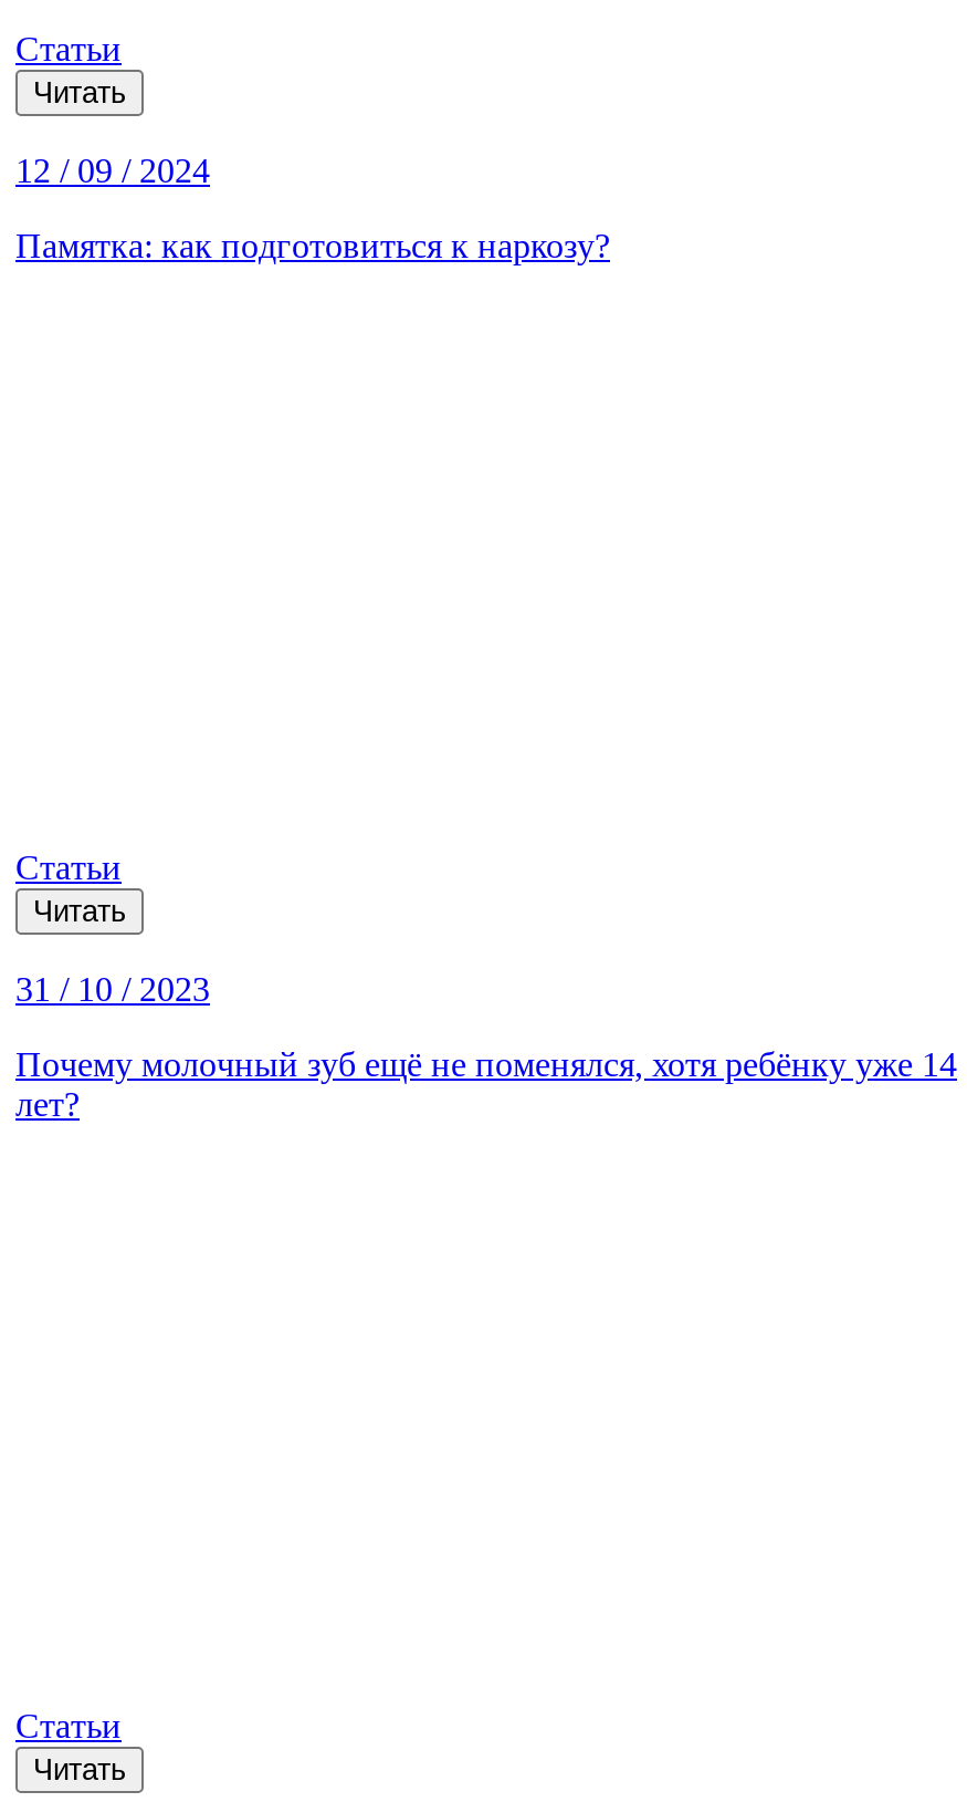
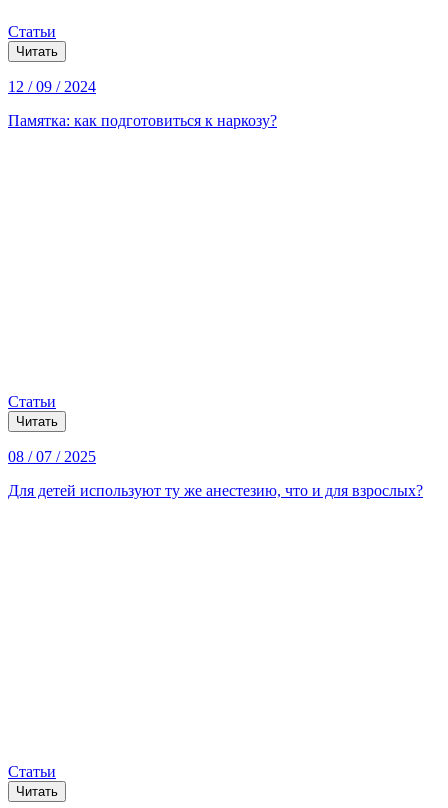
[15,969,210,1007] 31 / 10 / 2023 -> [8,448,96,465] 08 / 07 / 2025
[15,1044,957,1122] Почему молочный зуб ещё не поменялся, хотя ребёнку уже 14 | лет? -> [8,482,423,499] Для детей используют ту же анестезию, что и для взрослых?

